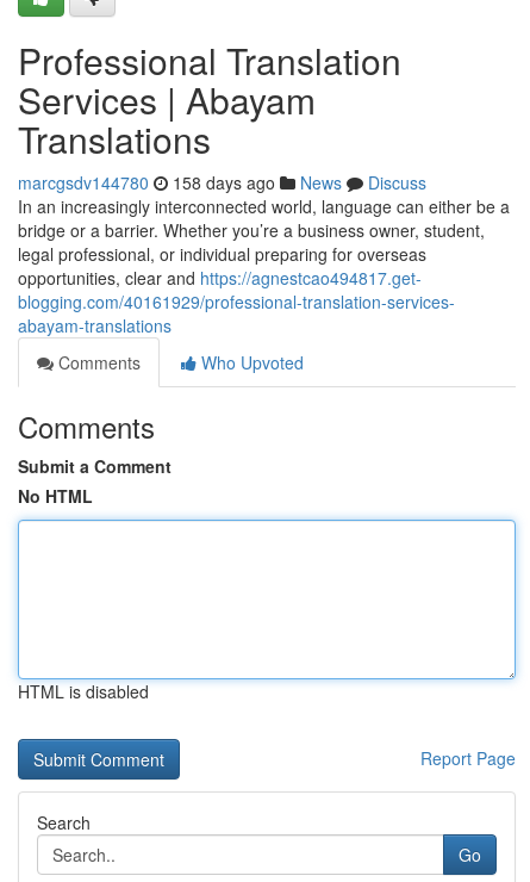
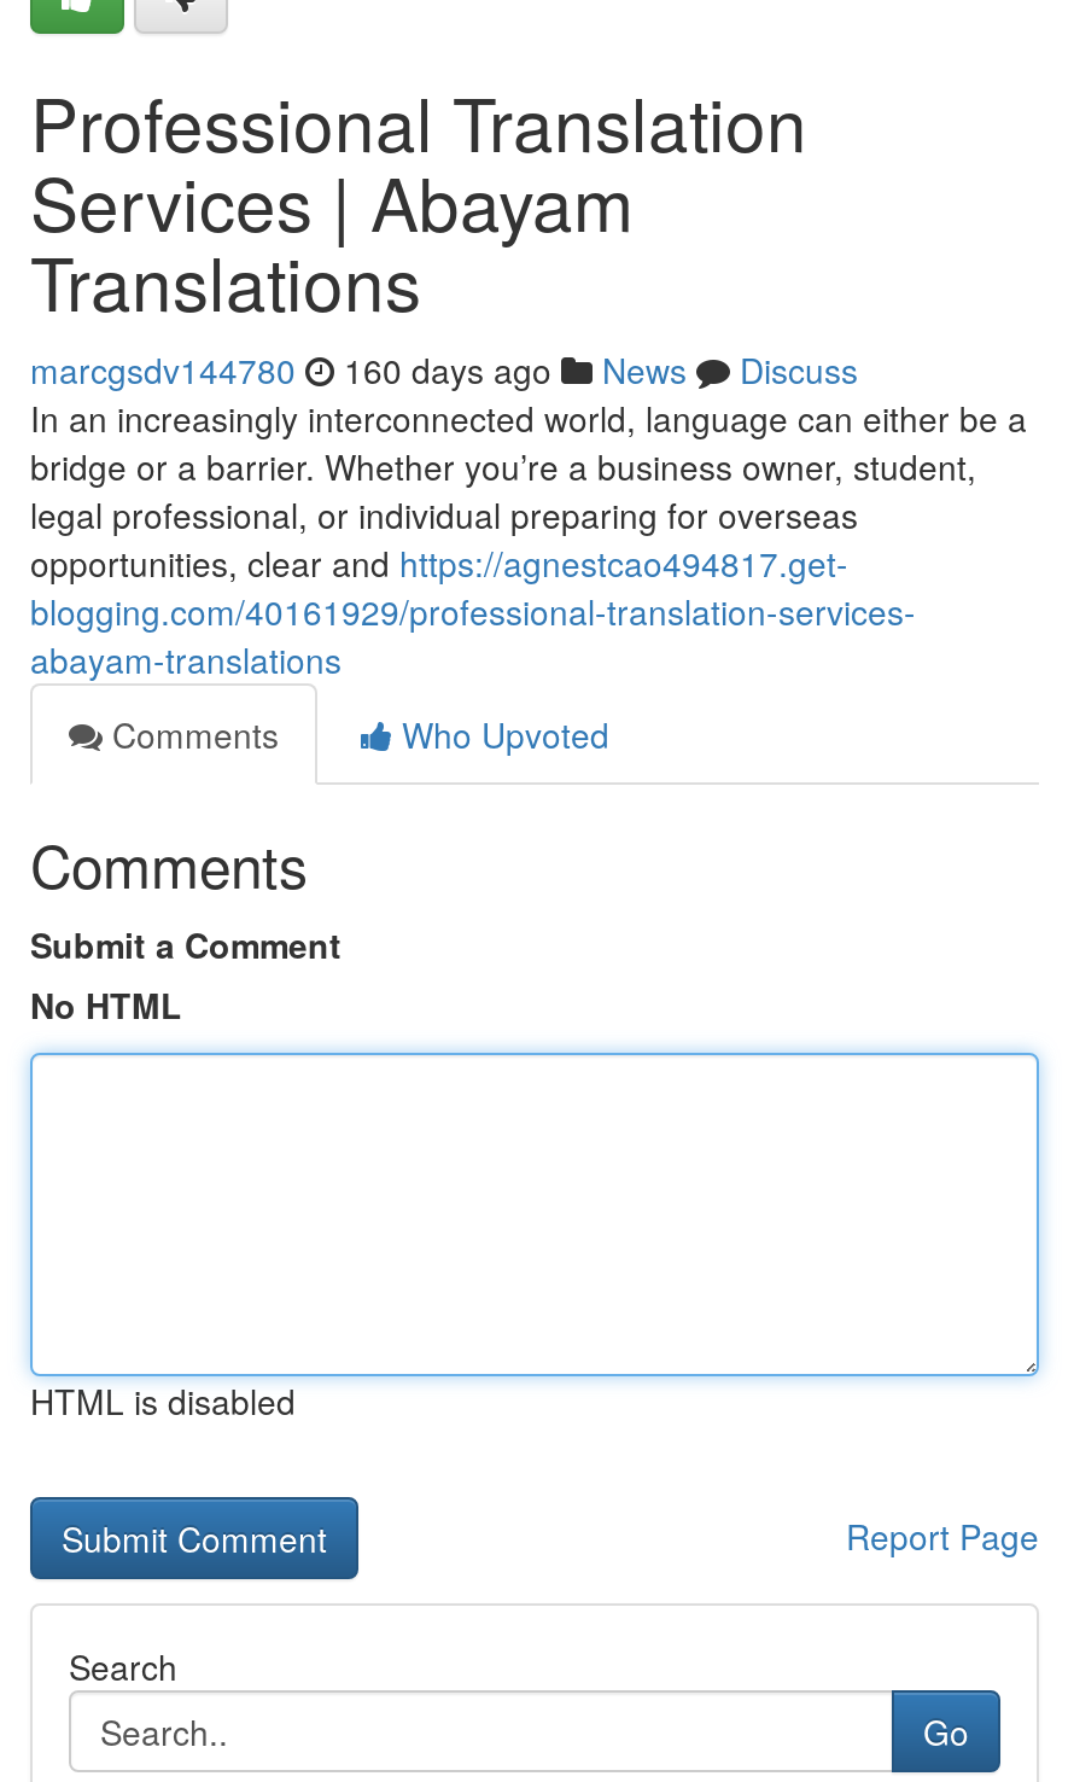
[18,170,426,194] marcgsdv144780 158 days ago News Discuss -> [30,345,858,394] marcgsdv144780 160 days ago News Discuss

